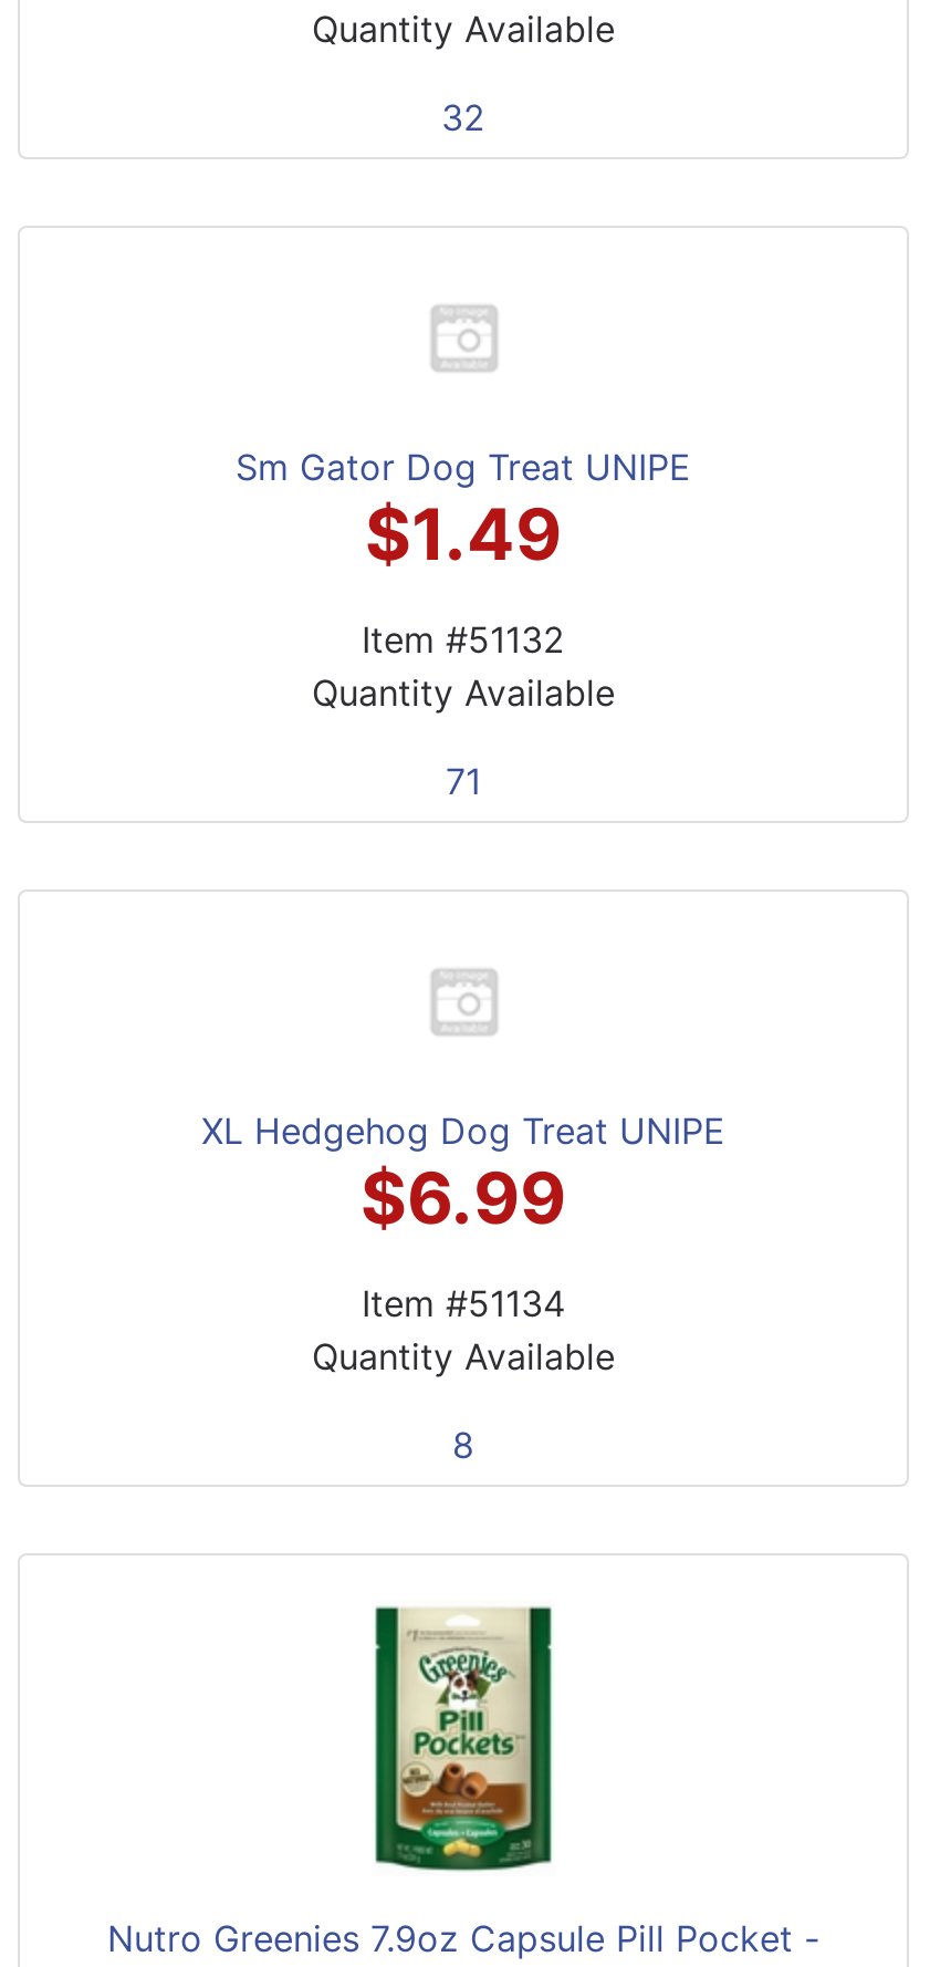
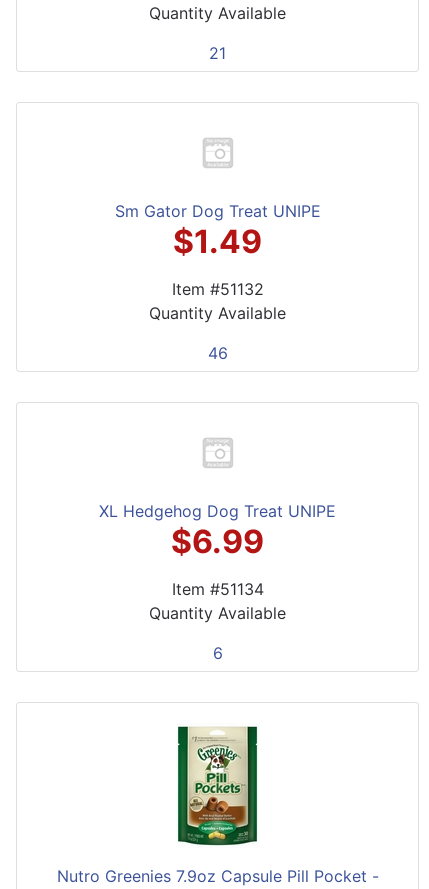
[441,95,485,139] 32 -> [209,43,226,63] 21
[446,759,481,803] 71 -> [207,343,227,363] 46
[452,1423,474,1467] 8 -> [212,643,222,663] 6

